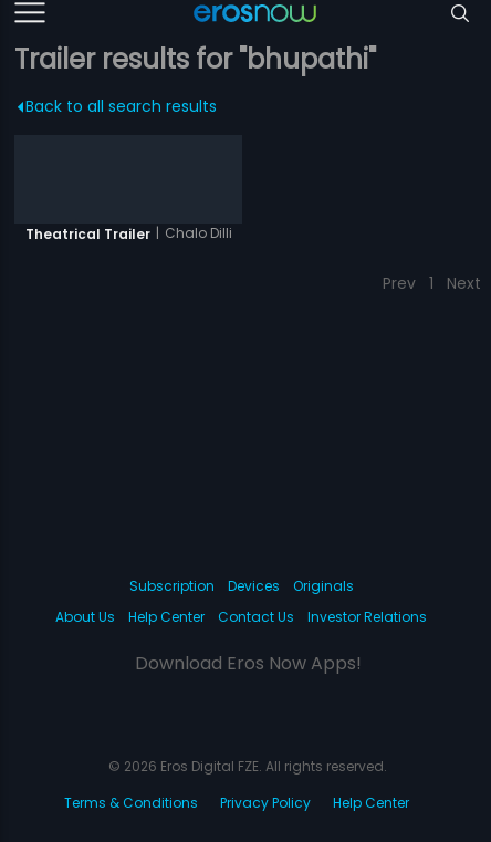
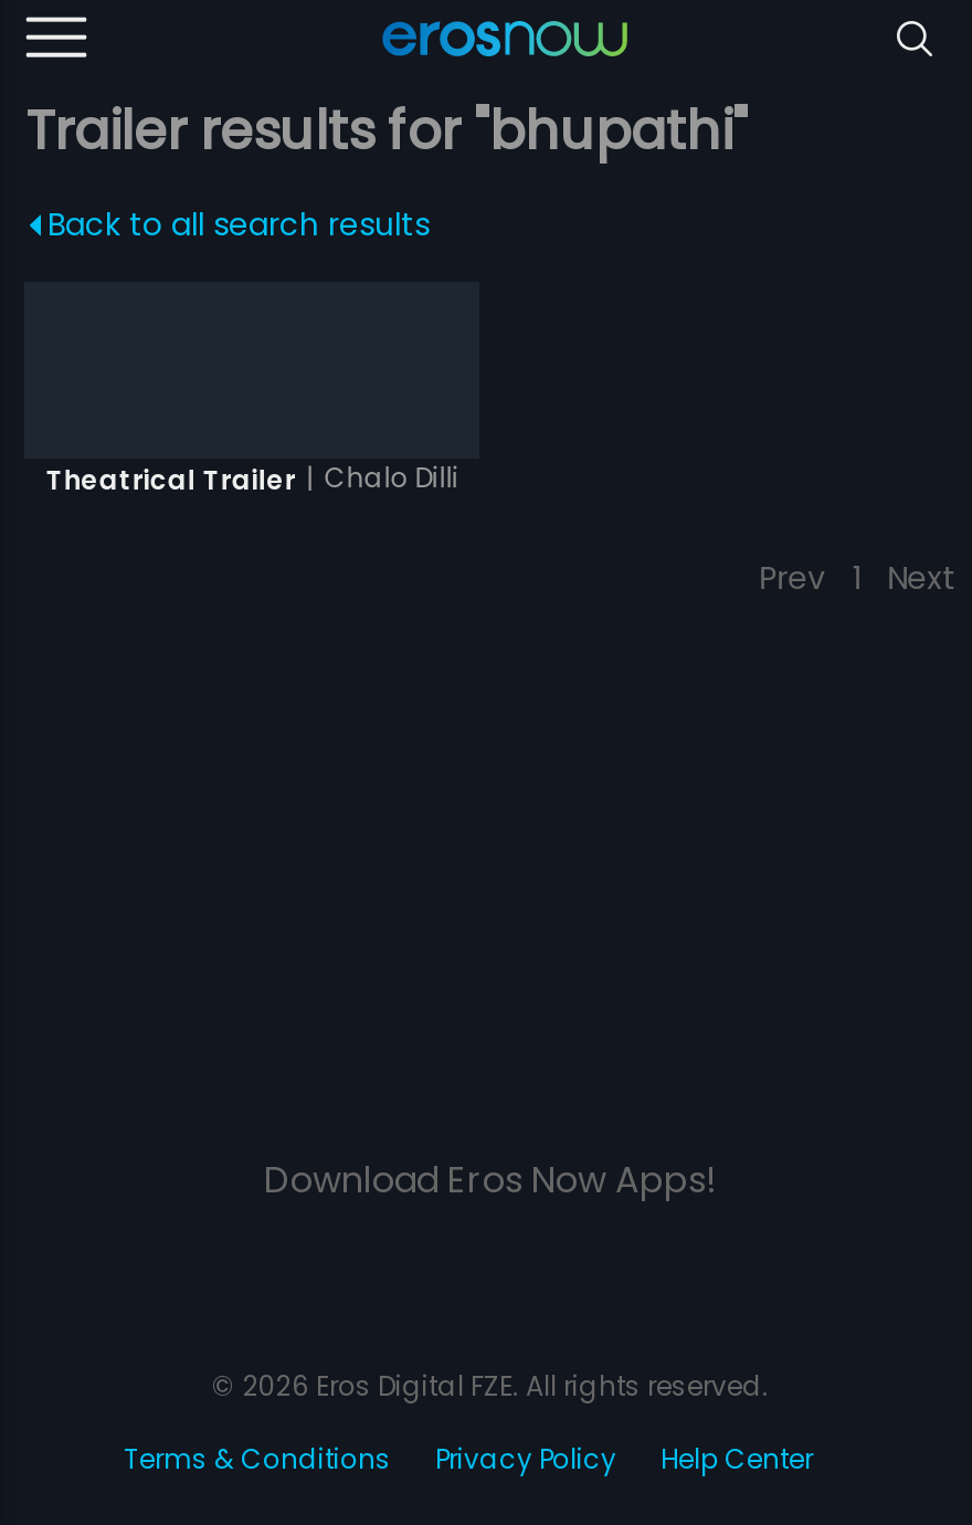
[55,576,427,626] Subscription | Devices | Originals | About Us | Help Center | Contact Us | Investor Relations -> none

